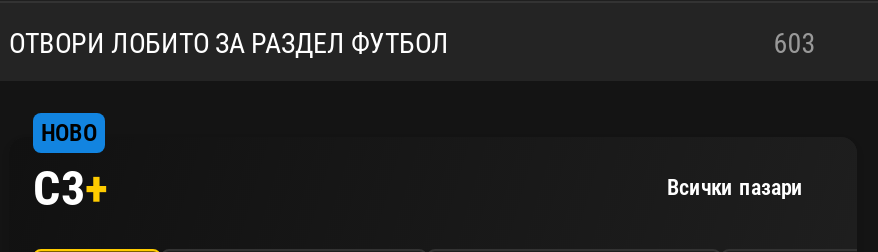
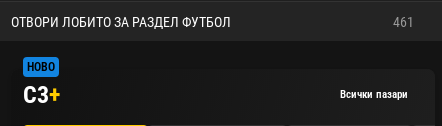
[773,28,815,60] 603 -> [393,14,414,30] 461

